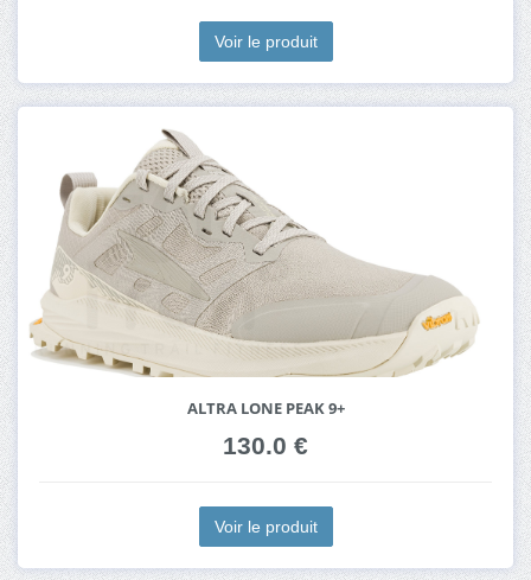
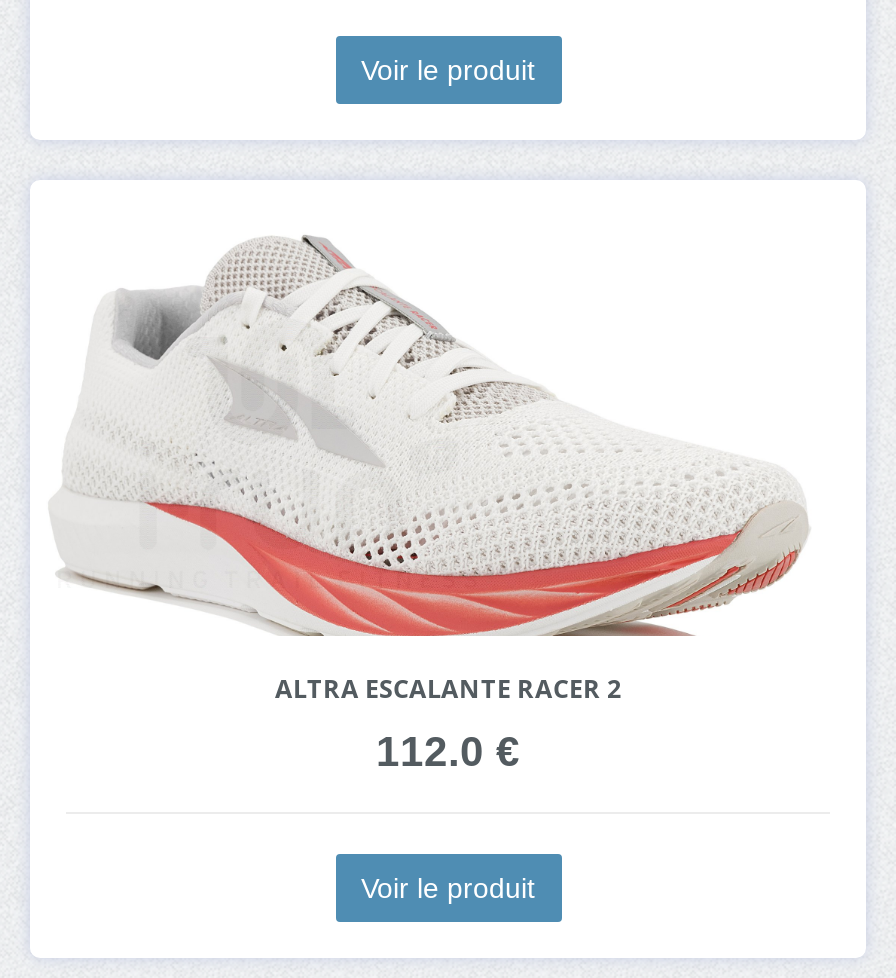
[28,128,478,419] [image] | ALTRA LONE PEAK 9+ -> [50,218,808,706] [image] | ALTRA ESCALANTE RACER 2
[223,432,308,459] 130.0 € -> [376,728,520,774] 112.0 €

